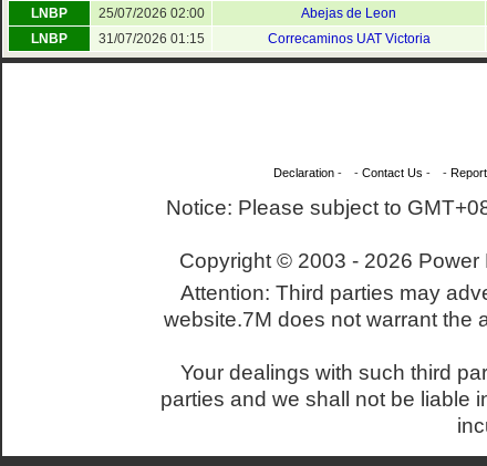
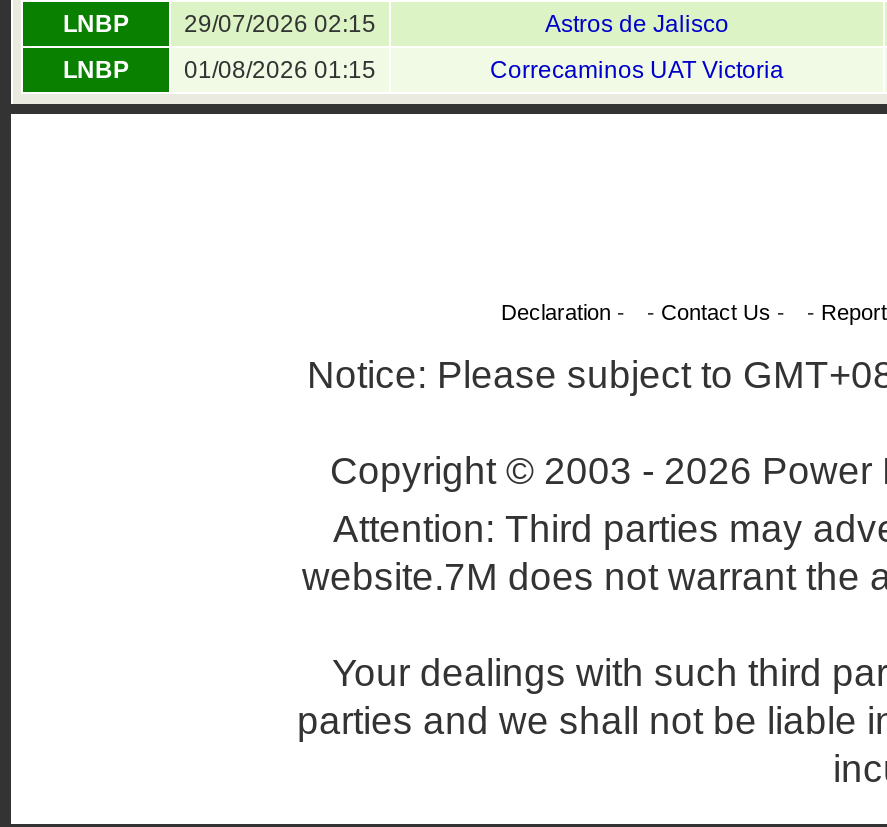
[31,6,204,21] LNBP 25/07/2026 02:00 -> [63,10,376,38] LNBP 29/07/2026 02:15
[301,6,396,21] Abejas de Leon -> [545,10,729,38] Astros de Jalisco
[31,31,204,46] LNBP 31/07/2026 01:15 -> [63,56,376,84] LNBP 01/08/2026 01:15

